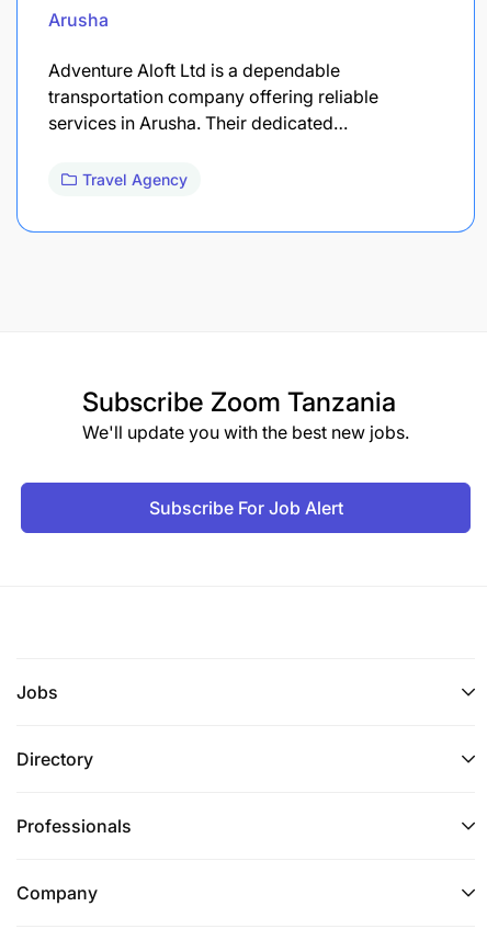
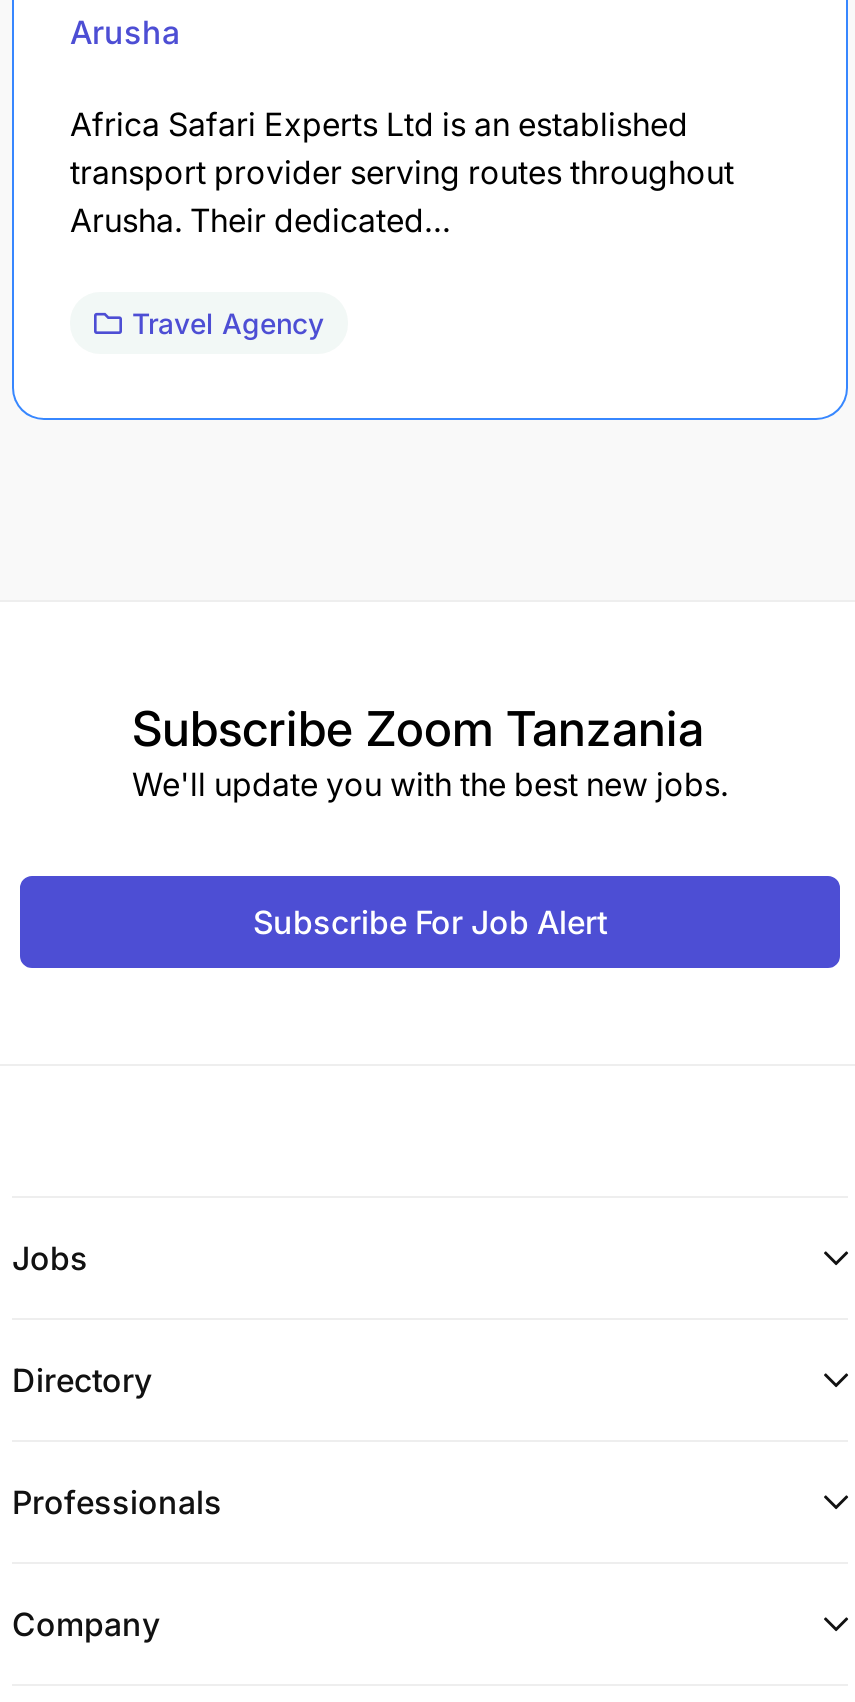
[48,59,378,133] Adventure Aloft Ltd is a dependable | transportation company offering reliable | services in Arusha. Their dedicated… -> [70,103,734,239] Africa Safari Experts Ltd is an established | transport provider serving routes throughout | Arusha. Their dedicated…

